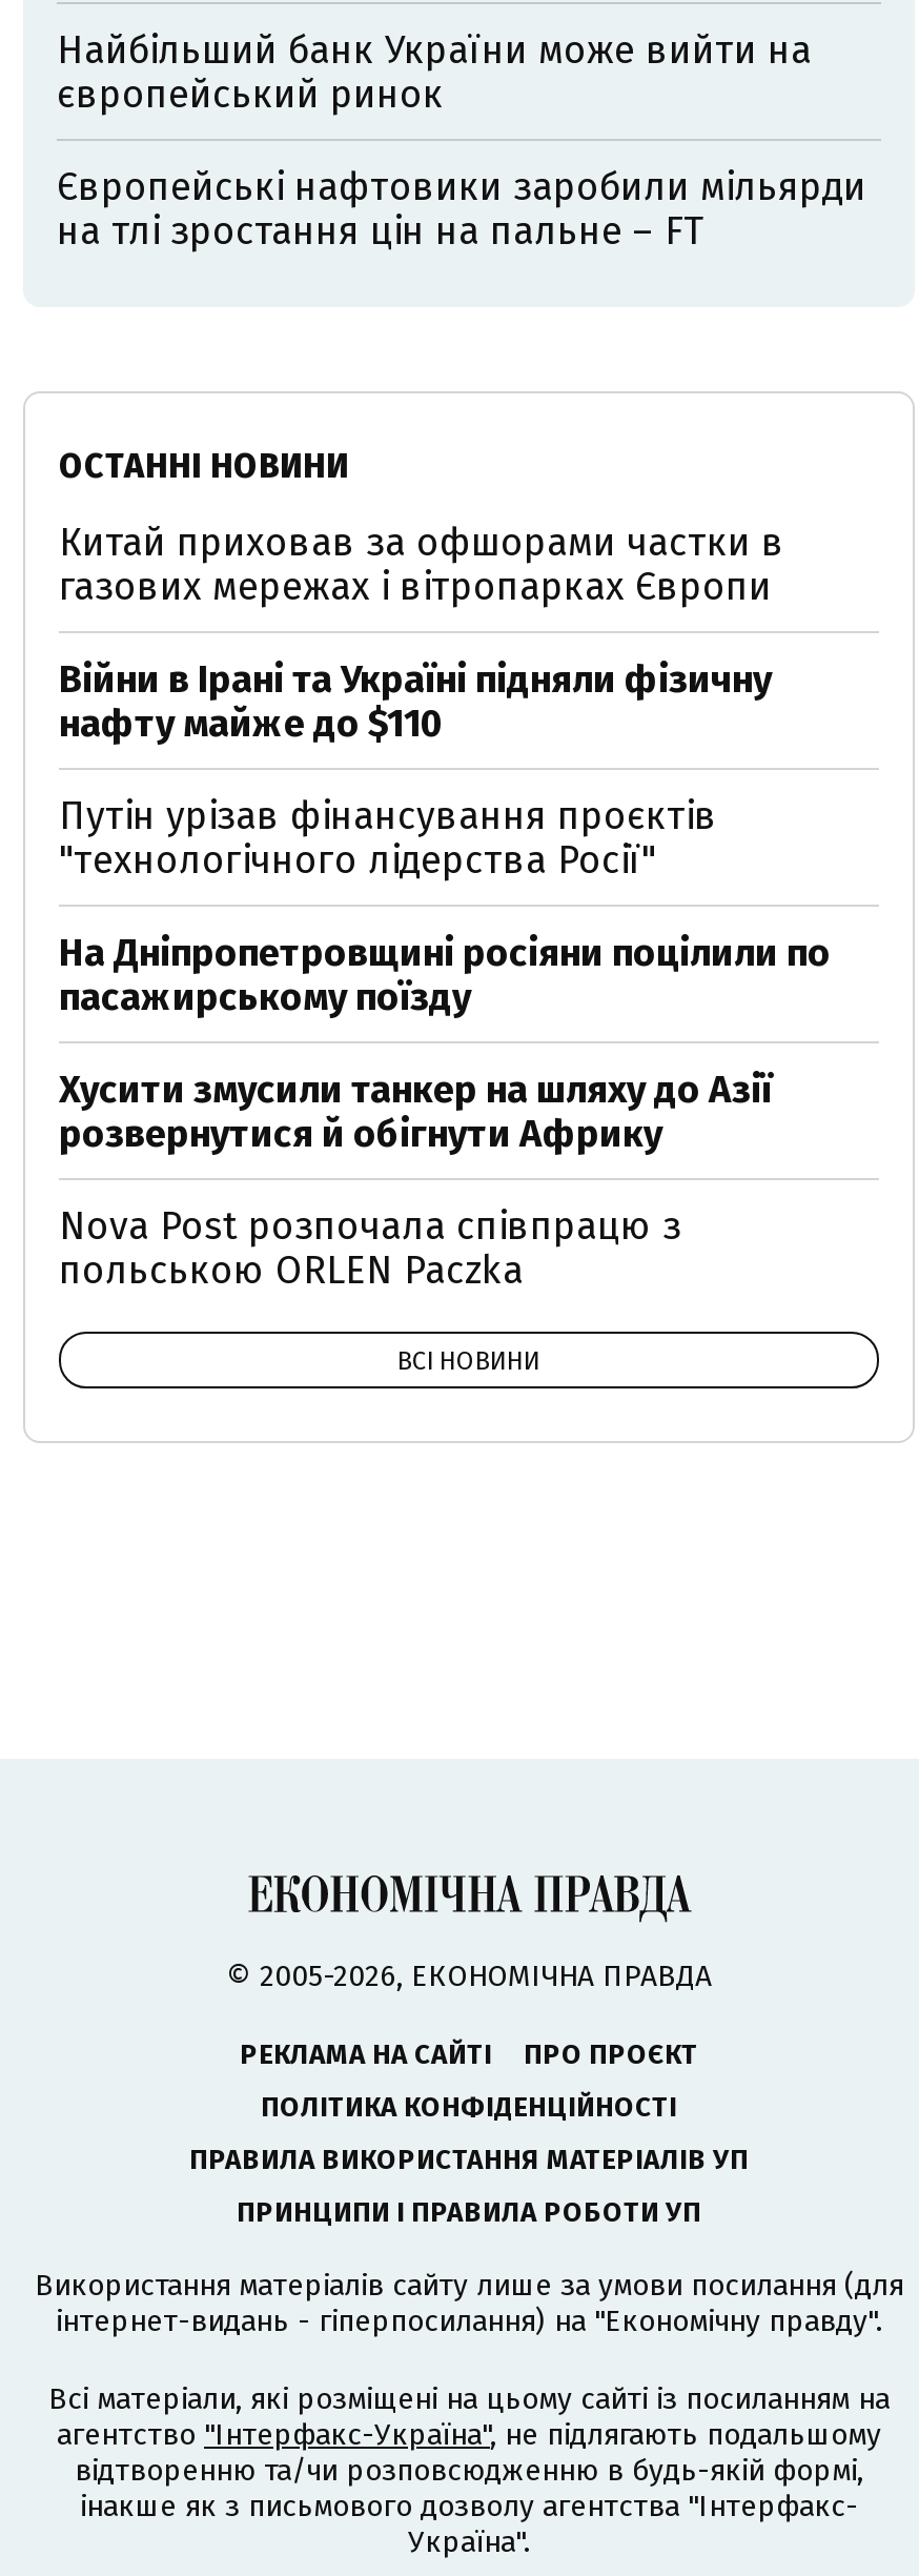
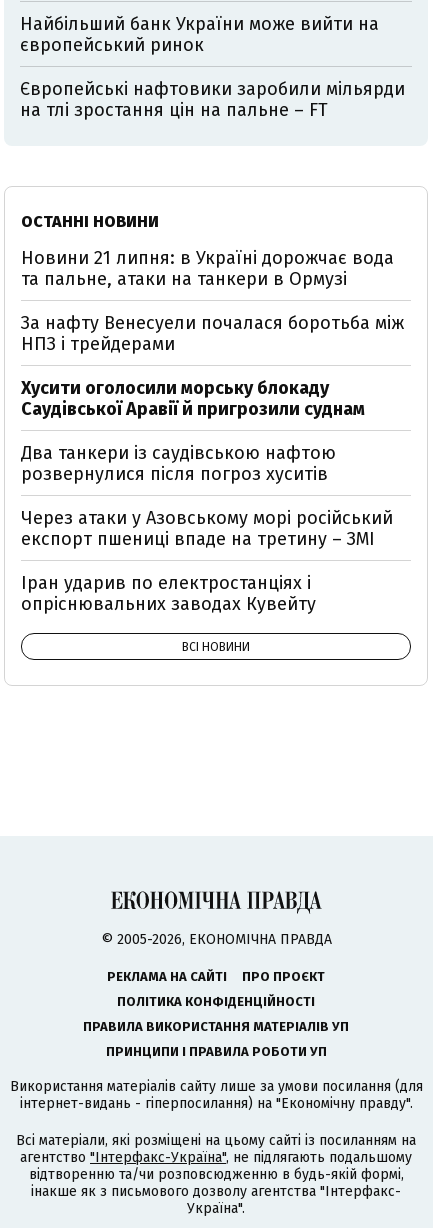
[59,520,784,610] Китай приховав за офшорами частки в | газових мережах і вітропарках Європи -> [21,247,394,290] Новини 21 липня: в Україні дорожчає вода | та пальне, атаки на танкери в Ормузі
[59,656,772,747] Війни в Ірані та Україні підняли фізичну | нафту майже до $110 -> [21,312,404,355] За нафту Венесуели почалася боротьба між | НПЗ і трейдерами
[59,793,717,884] Путін урізав фінансування проєктів | "технологічного лідерства Росії" -> [21,377,365,420] Хусити оголосили морську блокаду | Саудівської Аравії й пригрозили суднам
[59,930,831,1020] На Дніпропетровщині росіяни поцілили по | пасажирському поїзду -> [21,442,336,485] Два танкери із саудівською нафтою | розвернулися після погроз хуситів
[59,1067,772,1157] Хусити змусили танкер на шляху до Азії | розвернутися й обігнути Африку -> [21,507,393,550] Через атаки у Азовському морі російський | експорт пшениці впаде на третину – ЗМІ
[59,1203,681,1294] Nova Post розпочала співпрацю з | польською ORLEN Paczka -> [21,572,316,615] Іран ударив по електростанціях і | опріснювальних заводах Кувейту

